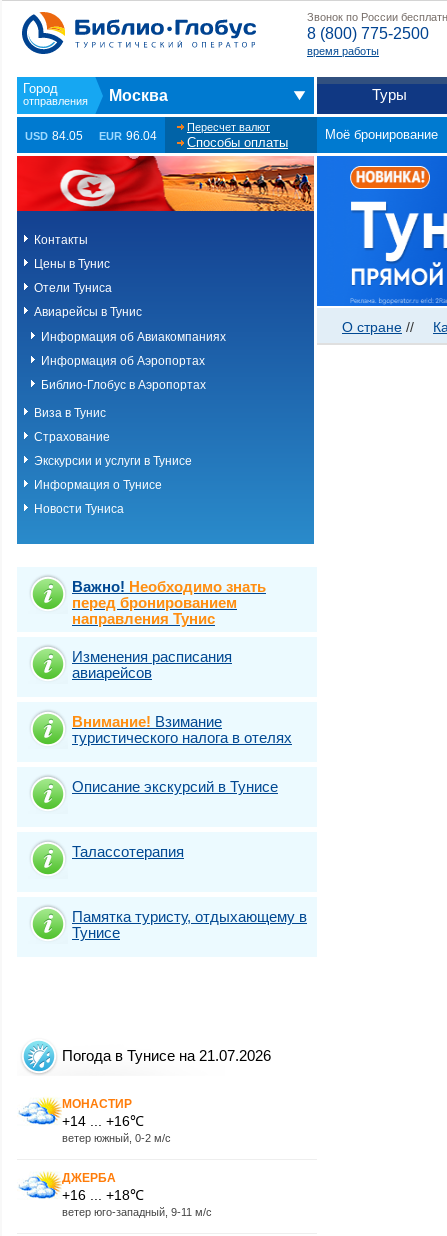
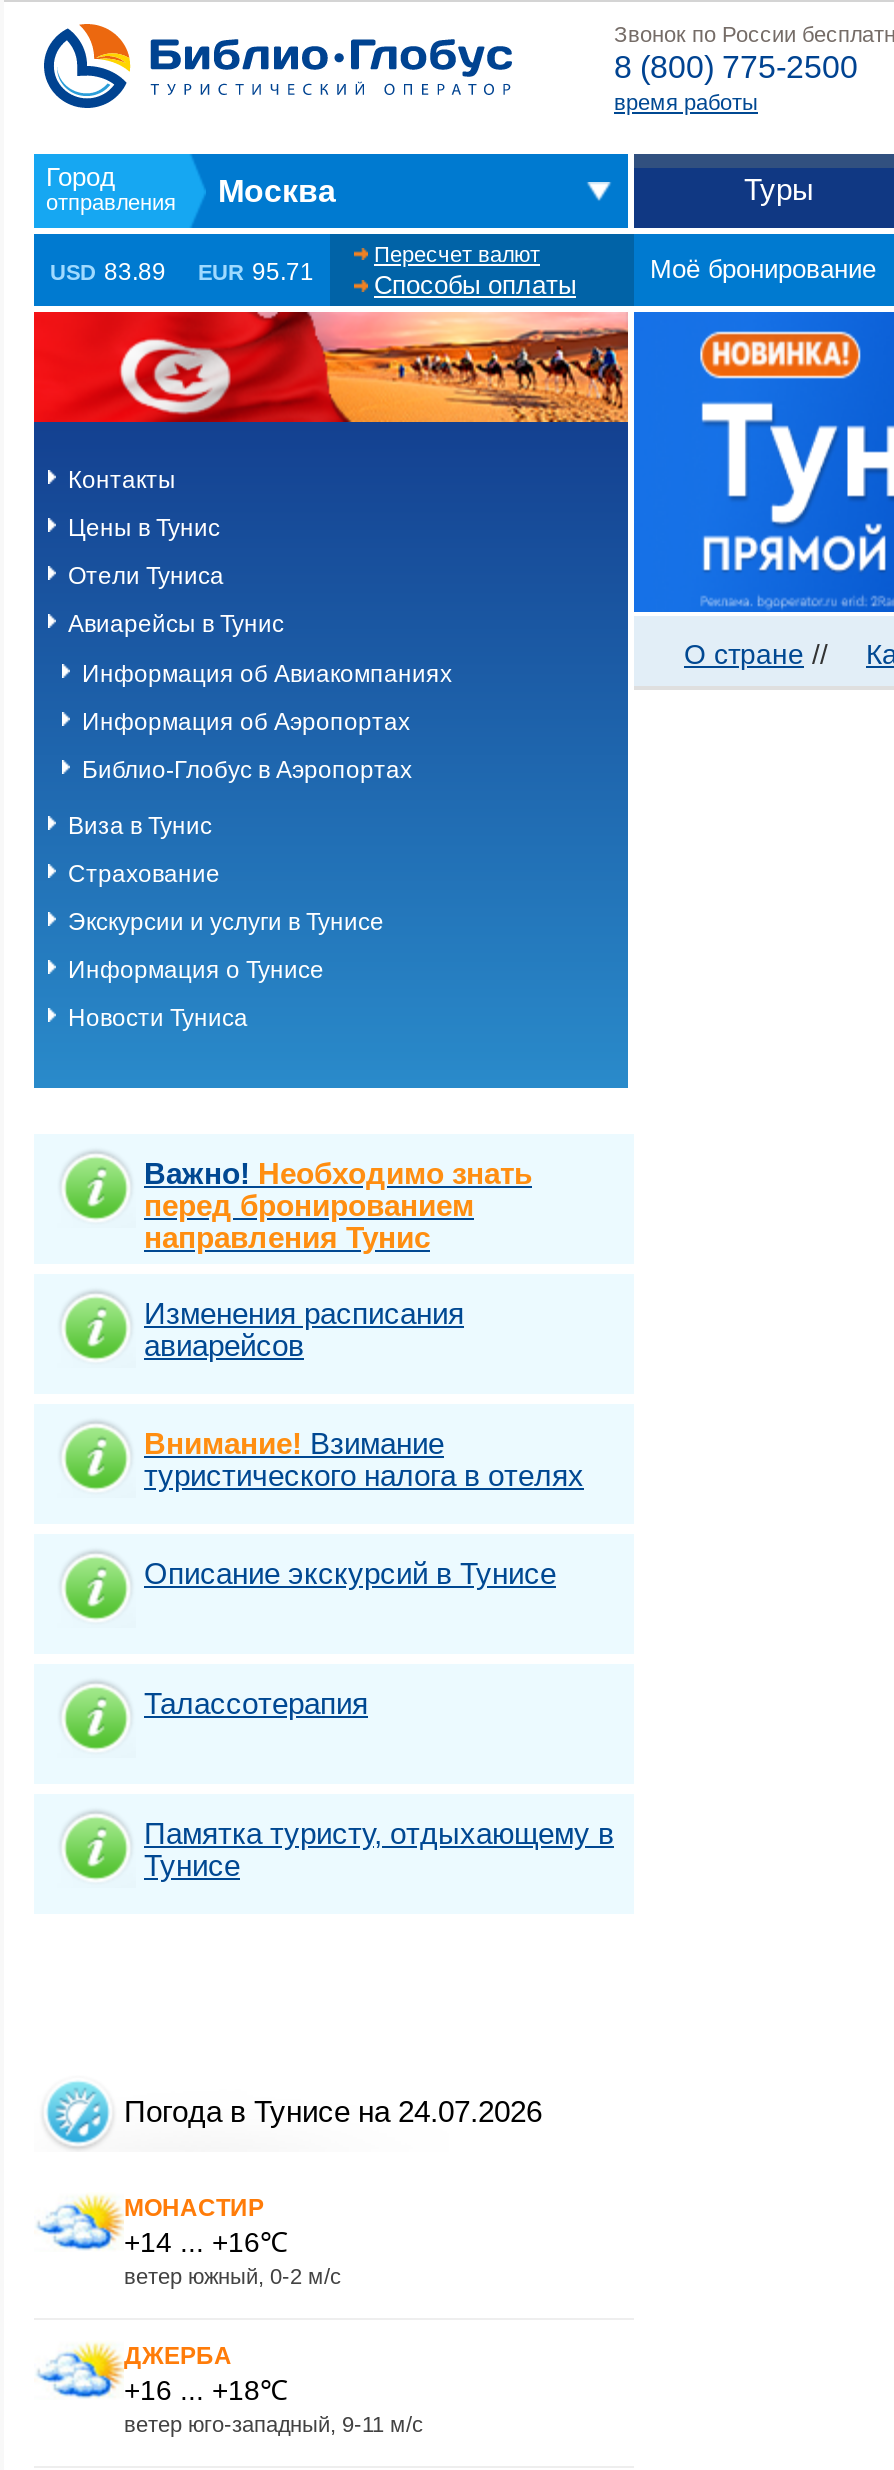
[25,129,83,143] USD 84.05 -> [50,258,166,286] USD 83.89
[99,129,157,143] EUR 96.04 -> [198,258,314,286] EUR 95.71
[62,1047,271,1064] Погода в Тунисе на 21.07.2026 -> [124,2094,542,2128] Погода в Тунисе на 24.07.2026

